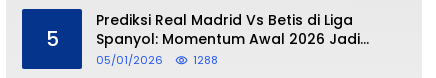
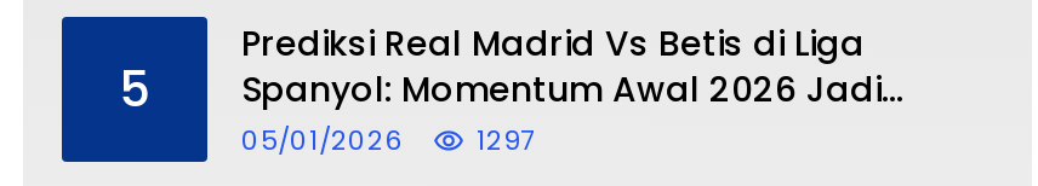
[193,52,218,68] 1288 -> [477,121,535,160] 1297

